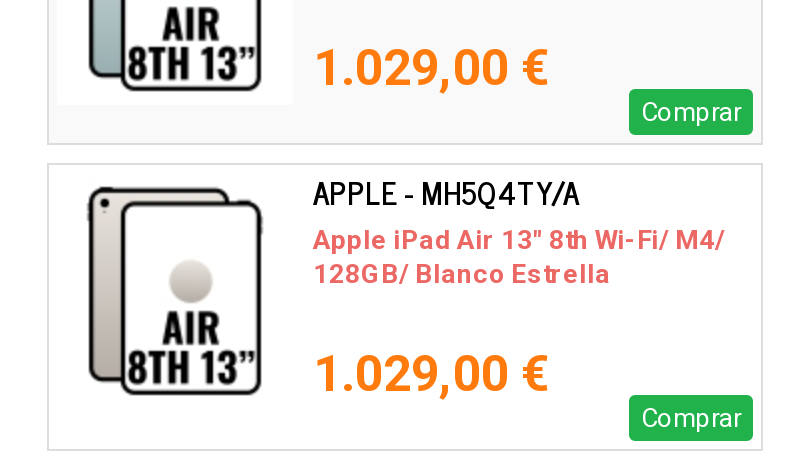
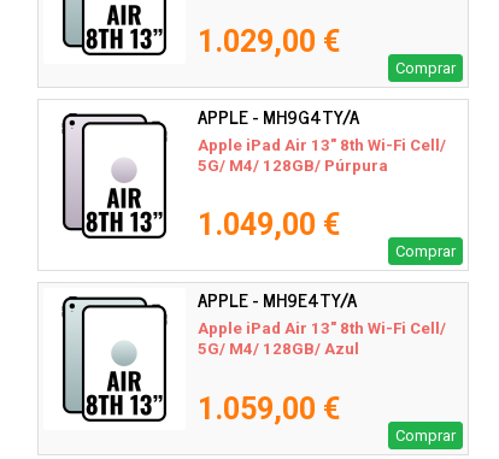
[313,168,725,403] APPLE - MH5Q4TY/A | Apple iPad Air 13" 8th Wi-Fi/ M4/ | 128GB/ Blanco Estrella | 1.029,00 € -> [198,101,456,426] APPLE - MH9G4TY/A | Apple iPad Air 13" 8th Wi-Fi Cell/ | 5G/ M4/ 128GB/ Púrpura | 1.049,00 € | Comprar | APPLE - MH9E4TY/A | Apple iPad Air 13" 8th Wi-Fi Cell/ | 5G/ M4/ 128GB/ Azul | 1.059,00 €

